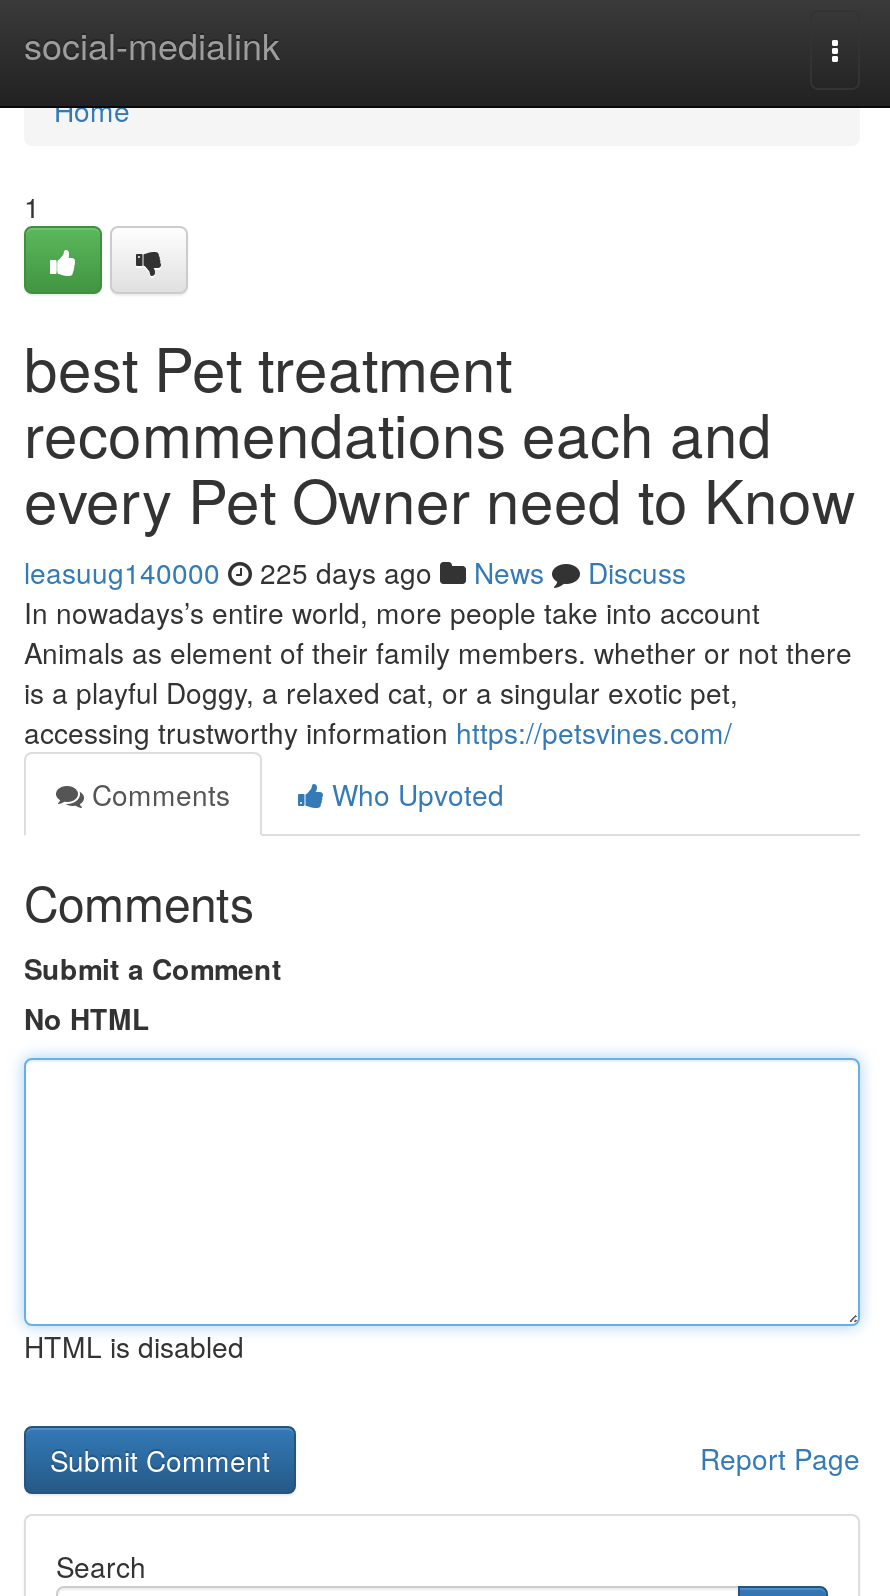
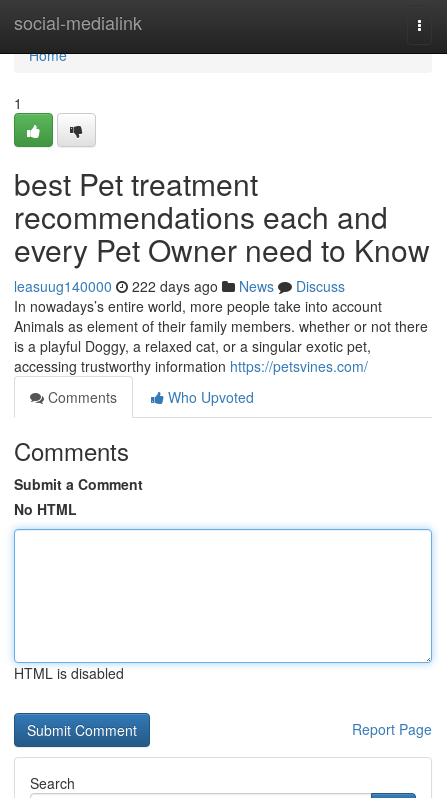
[24,552,686,592] leasuug140000 225 days ago News Discuss -> [14,276,345,296] leasuug140000 222 days ago News Discuss

